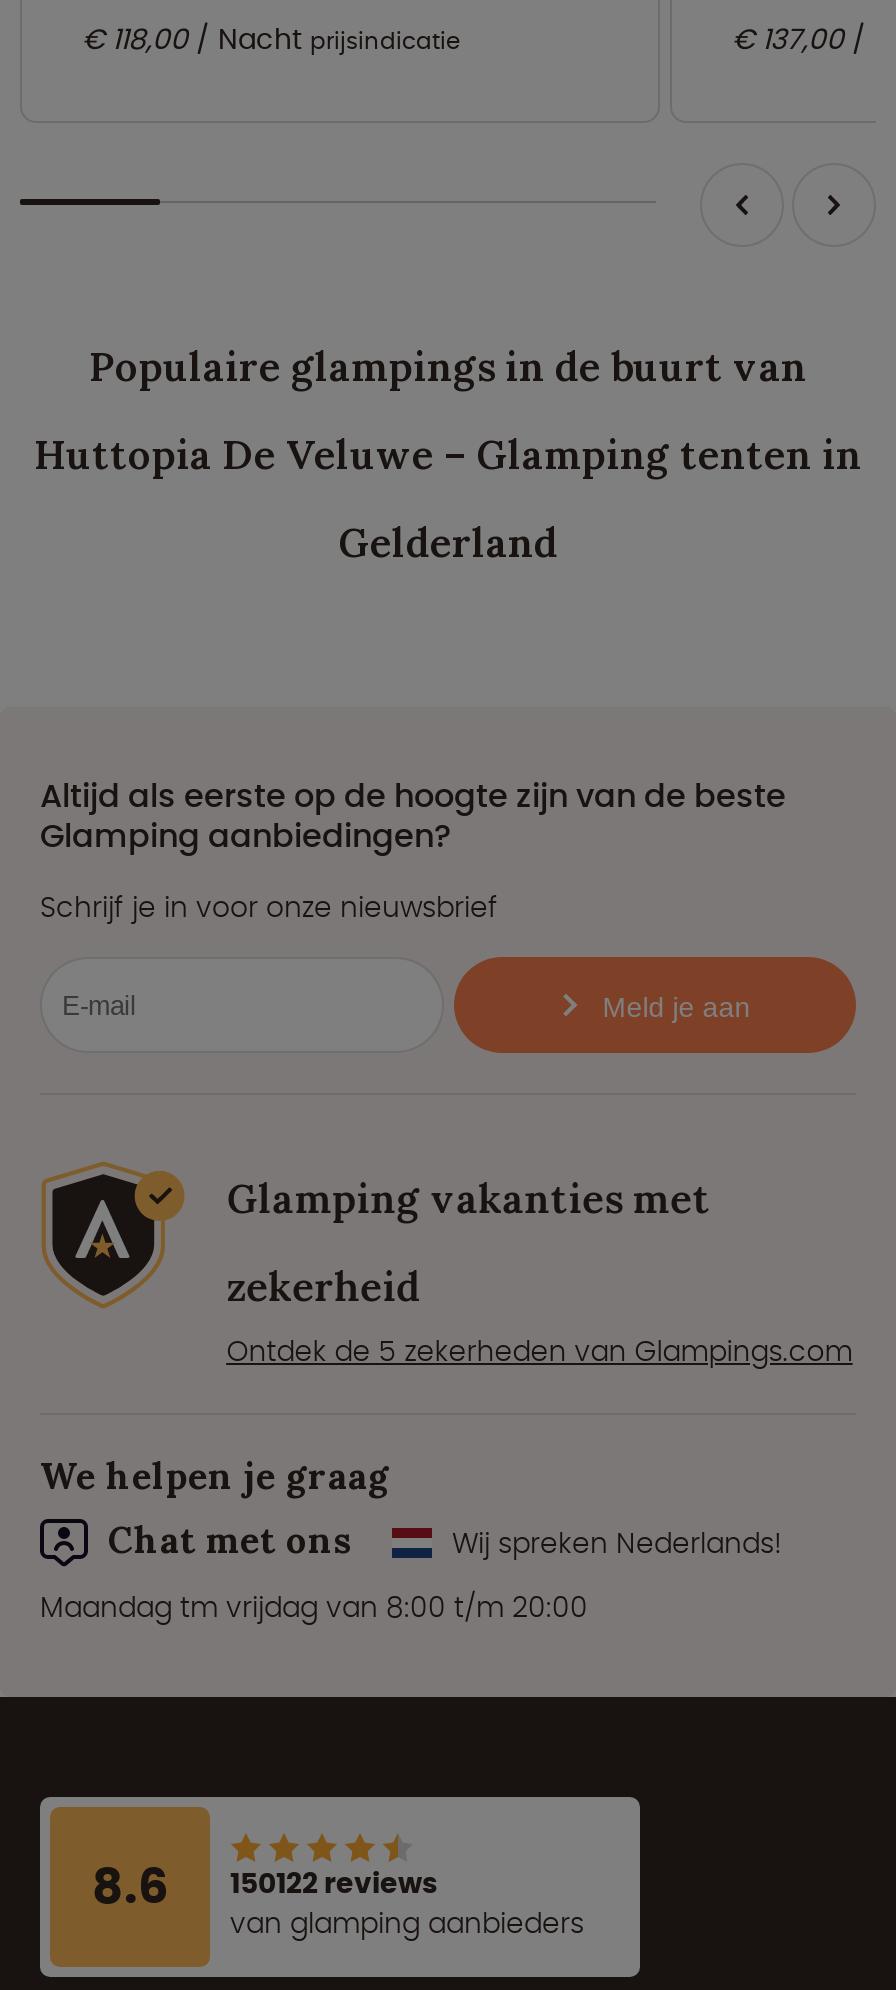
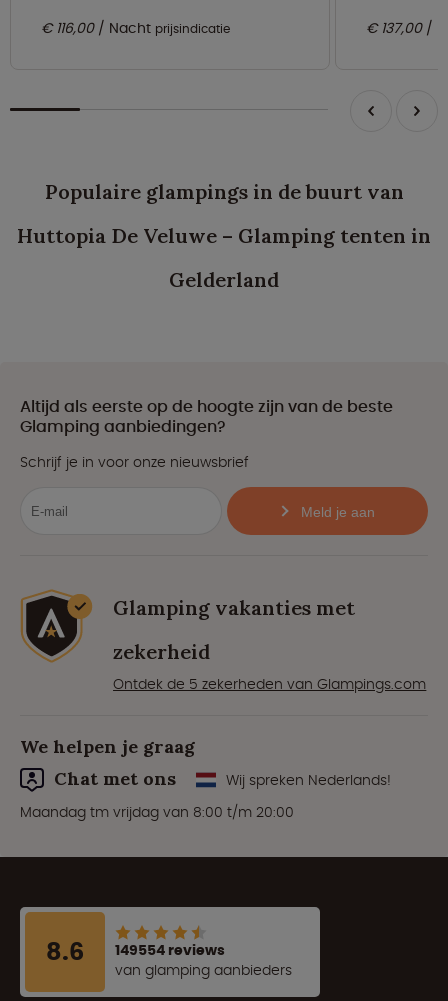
[82,19,460,59] € 118,00 Nacht prijsindicatie -> [41,18,230,38] € 116,00 Nacht prijsindicatie
[92,1853,438,1919] 8.6 150122 reviews -> [46,935,225,968] 8.6 149554 reviews

